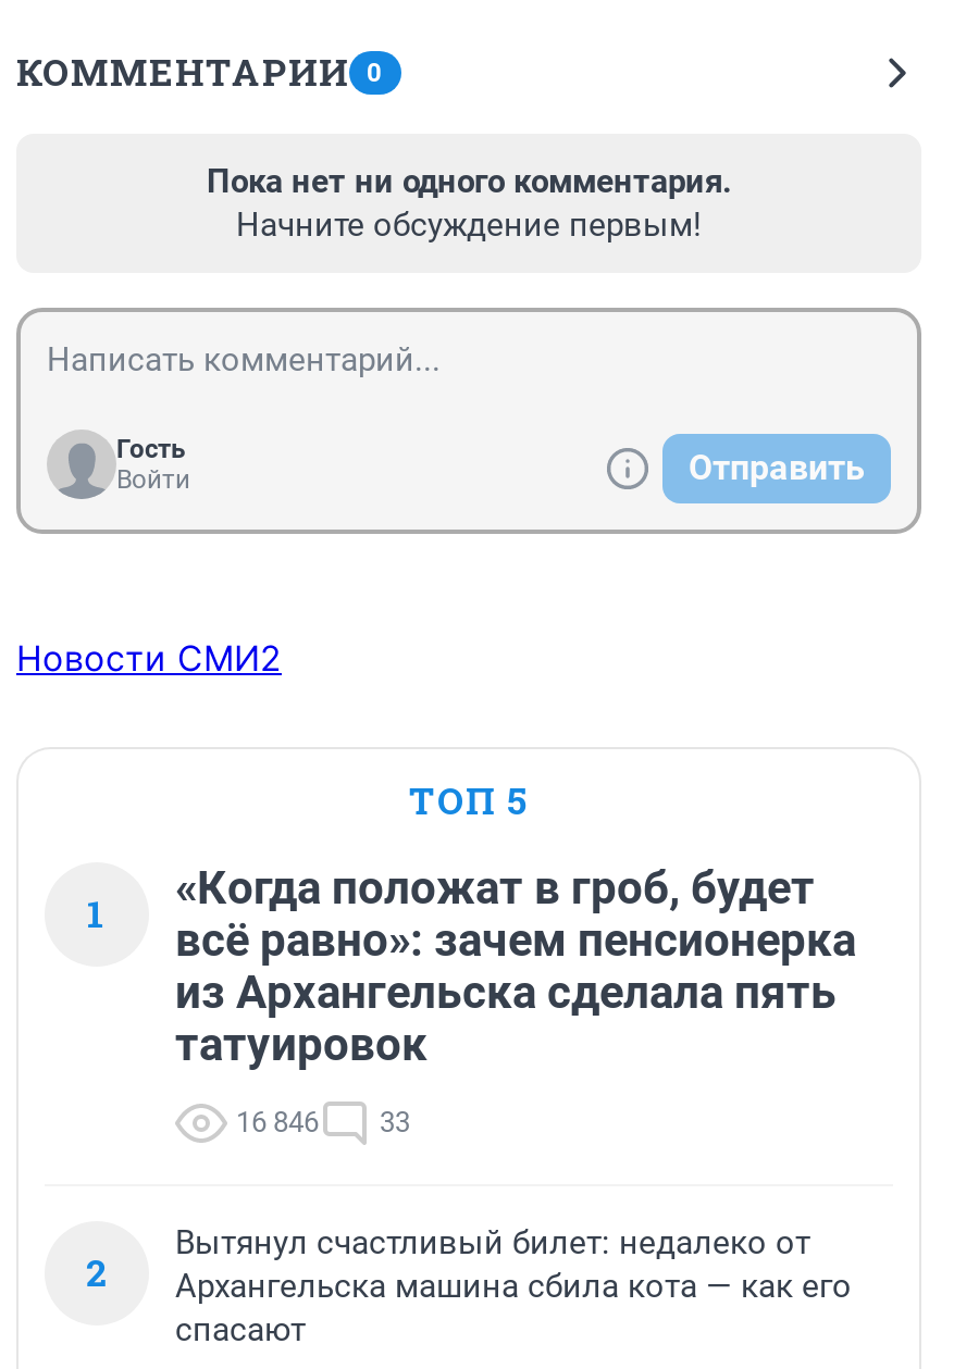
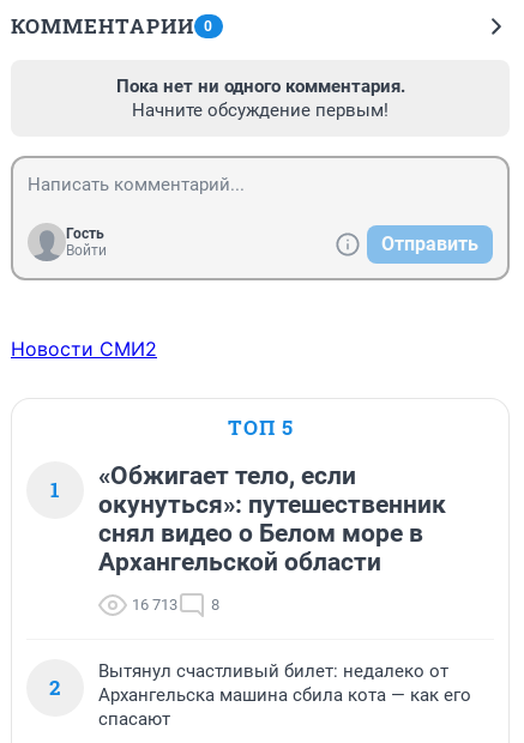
[175,862,856,1070] «Когда положат в гроб, будет | всё равно»: зачем пенсионерка | из Архангельска сделала пять | татуировок -> [98,461,446,576] «Обжигает тело, если | окунуться»: путешественник | снял видео о Белом море в | Архангельской области
[236,1105,410,1138] 16 846 | 33 -> [132,595,219,613] 16 713 | 8

